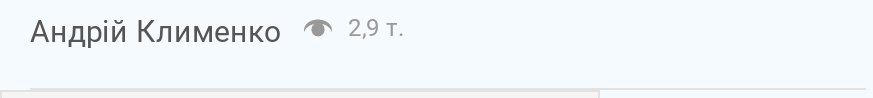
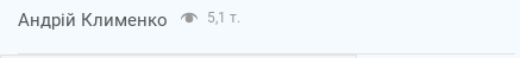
[348,13,404,41] 2,9 т. -> [207,9,240,26] 5,1 т.

